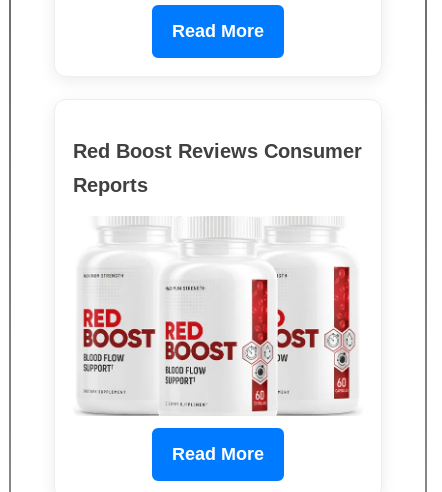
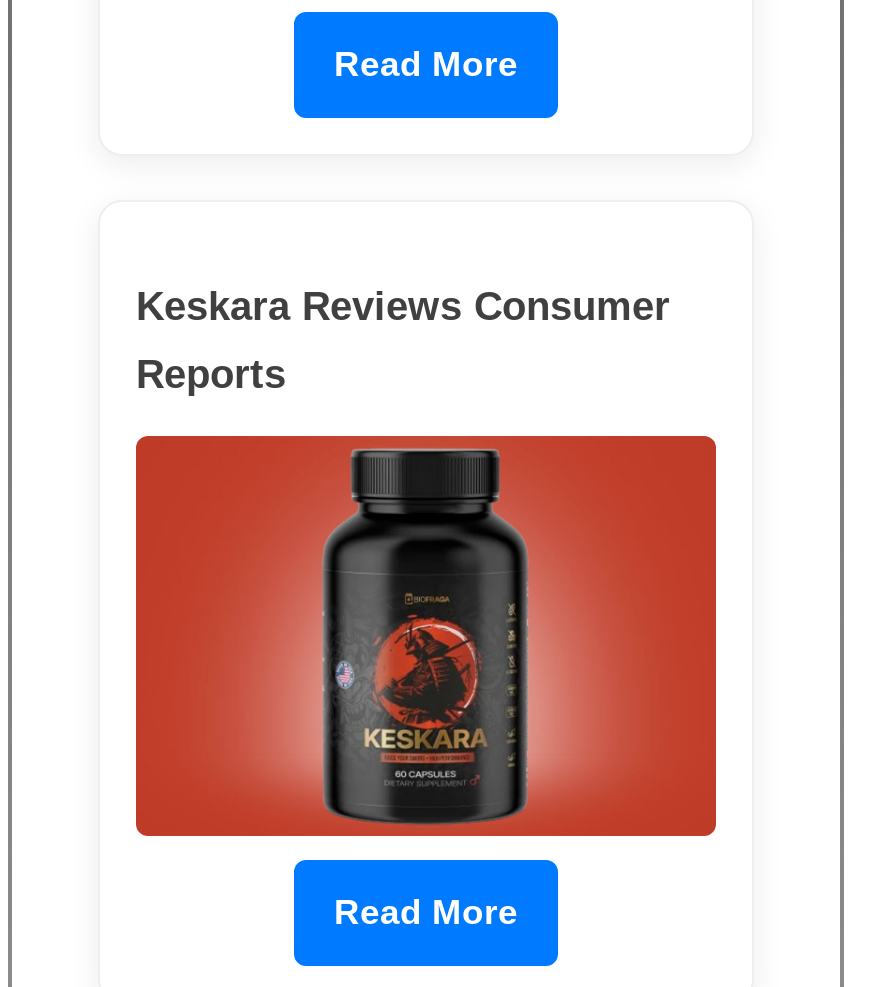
[73,140,362,162] Red Boost Reviews Consumer -> [136,283,670,327] Keskara Reviews Consumer
[73,216,363,417] [image] -> [134,433,718,839] [image]

